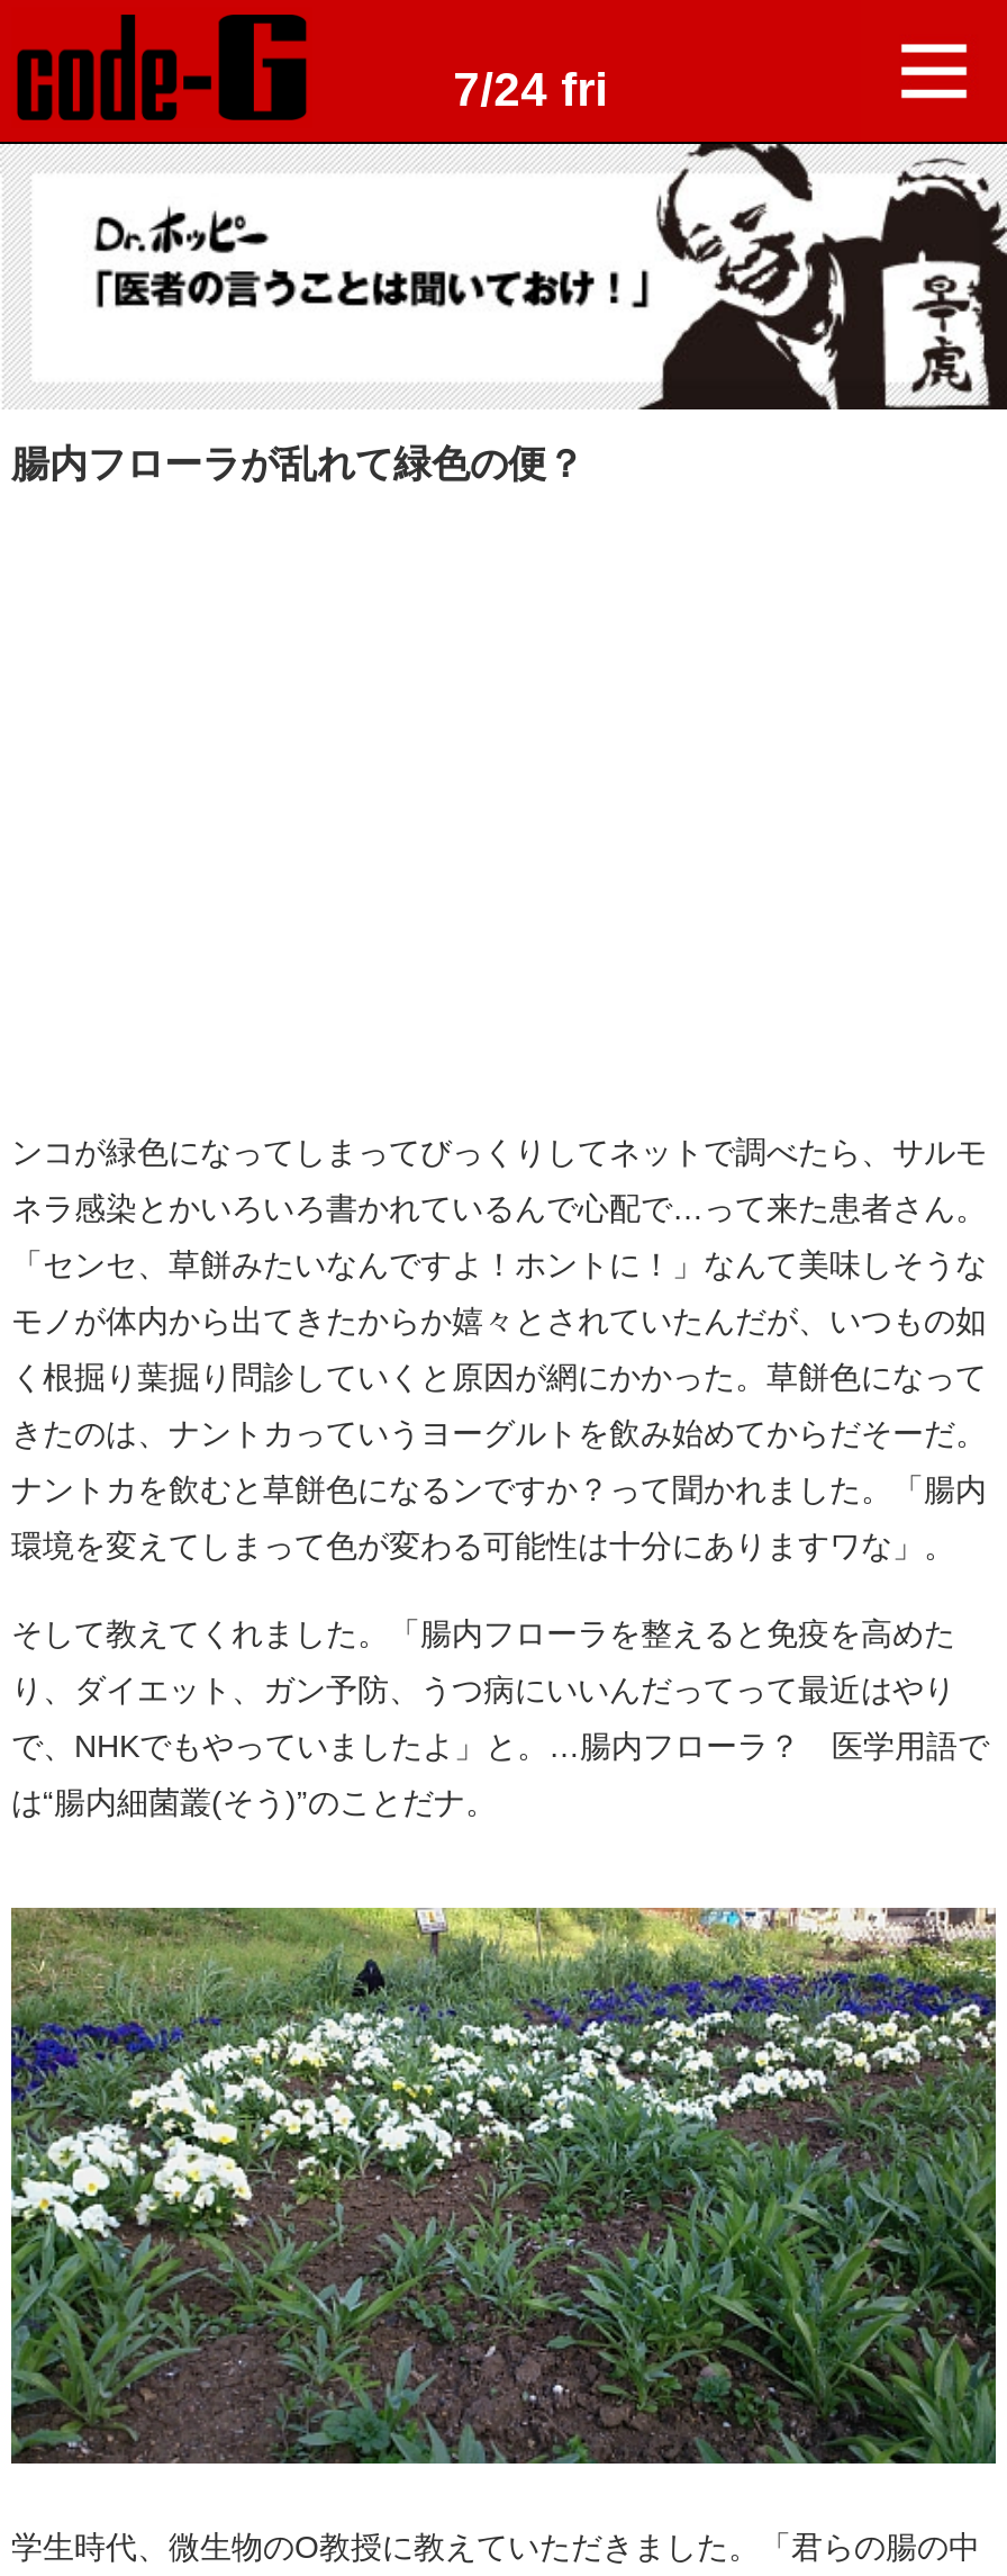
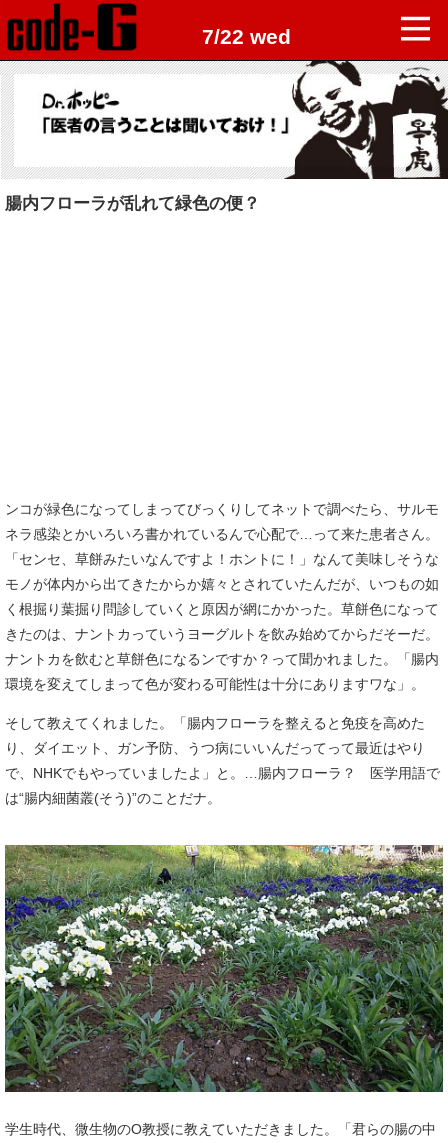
[453,63,608,115] 7/24 fri -> [202,25,291,48] 7/22 wed

